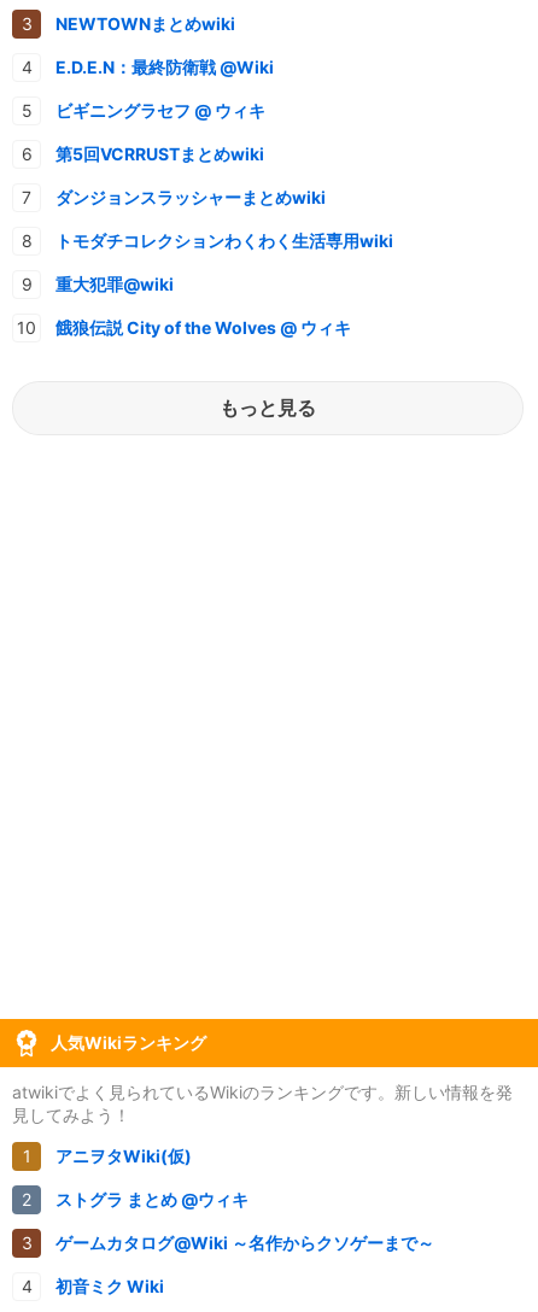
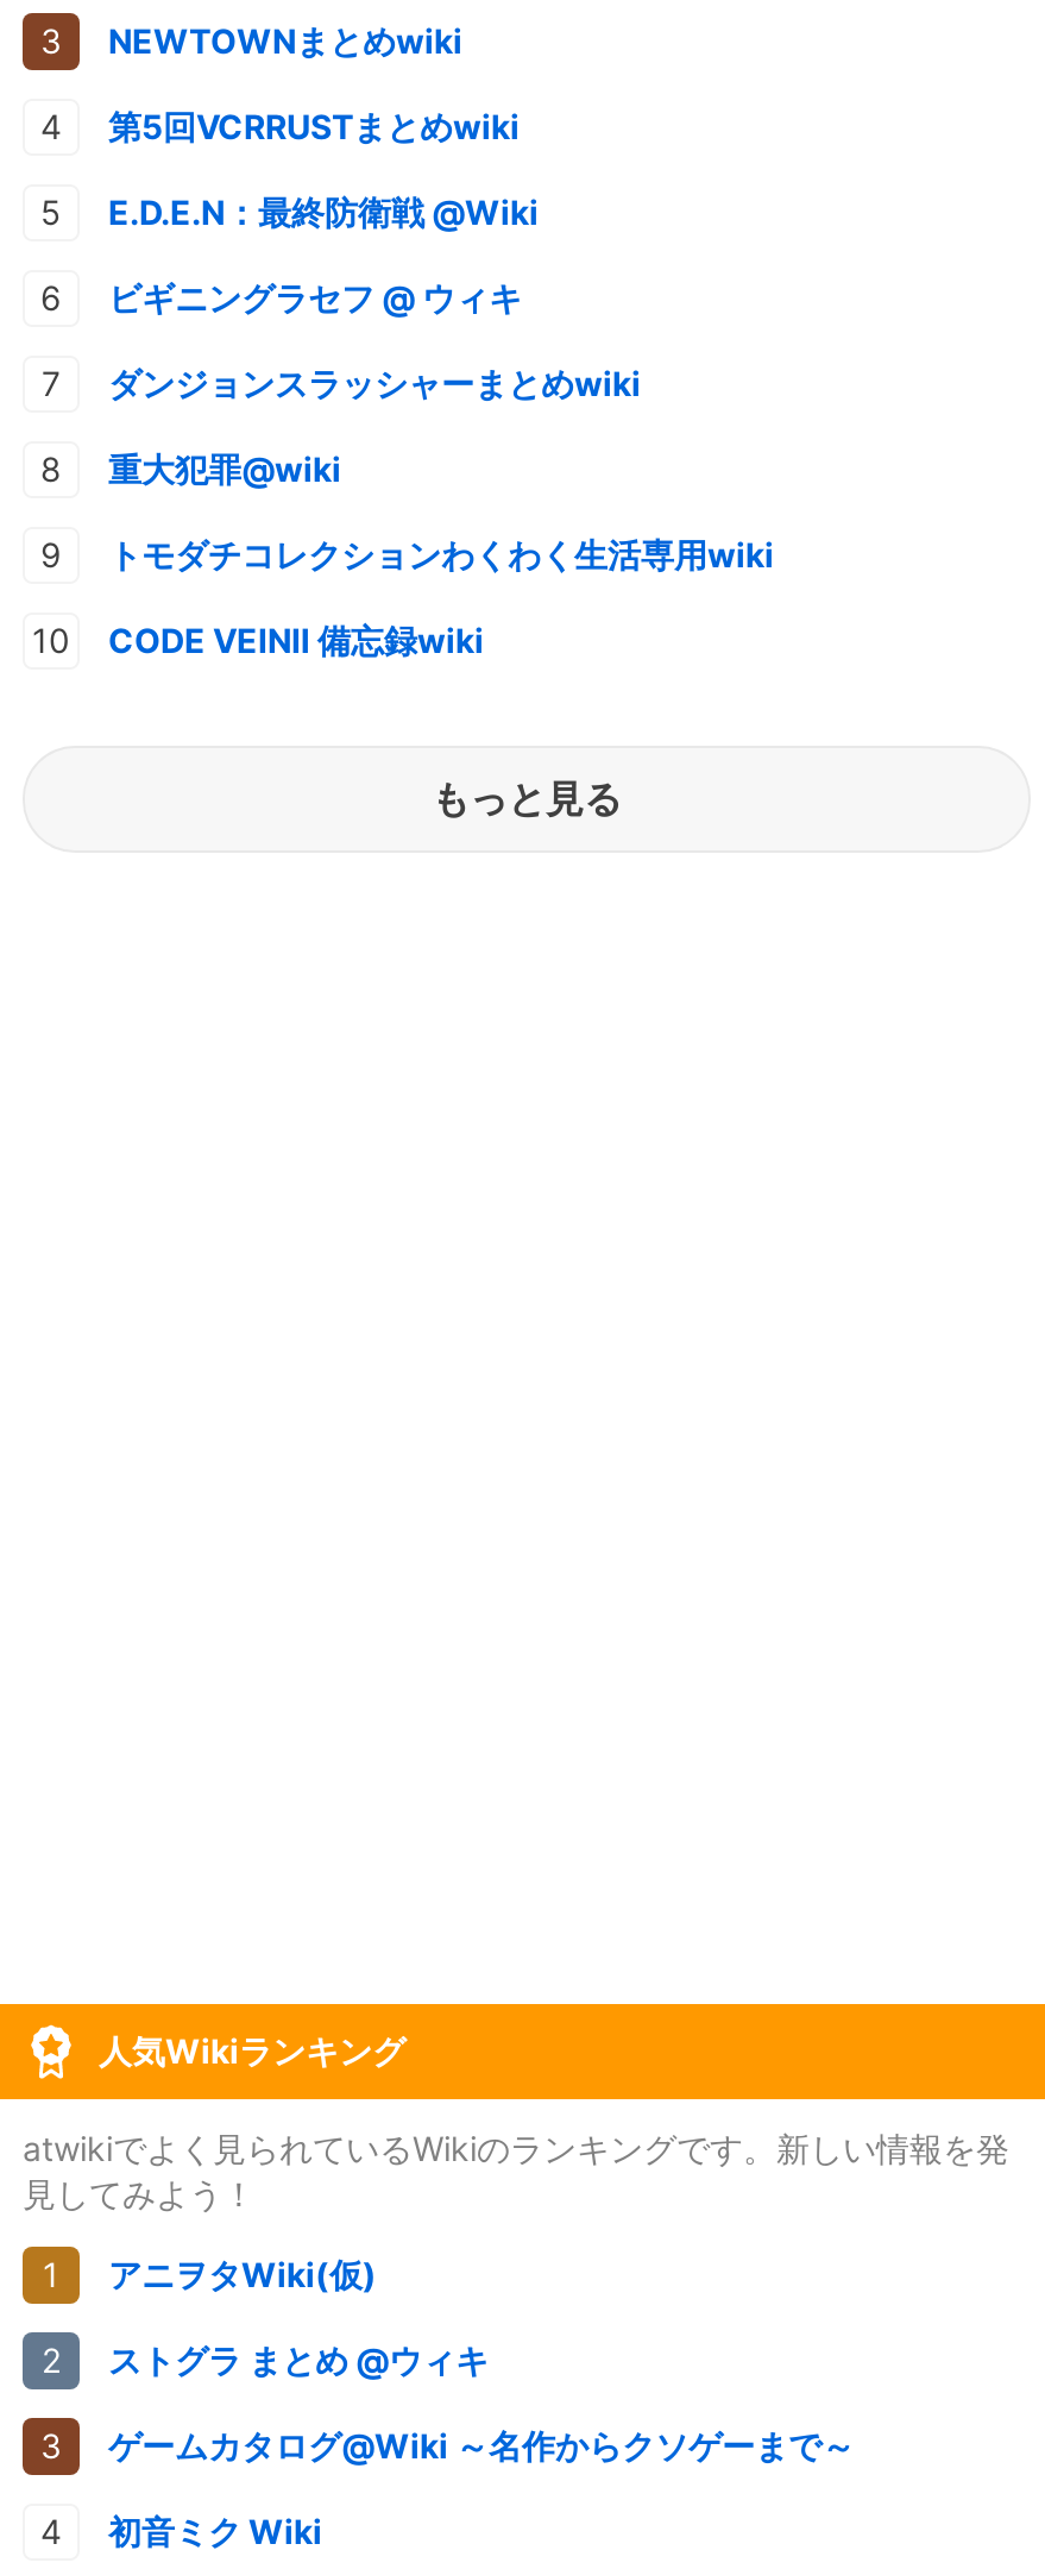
moved [55,57,274,121] -> [108,192,539,319]: E.D.E.N：最終防衛戦 @Wiki | ビギニングラセフ @ ウィキ
moved [55,144,264,164] -> [108,107,520,147]: 第5回VCRRUSTまとめwiki
moved [55,231,393,251] -> [108,535,774,575]: トモダチコレクションわくわく生活専用wiki
moved [55,274,174,295] -> [108,449,341,490]: 重大犯罪@wiki
[55,318,351,338] 餓狼伝説 City of the Wolves @ ウィキ -> [108,621,484,661] CODE VEINⅡ 備忘録wiki

